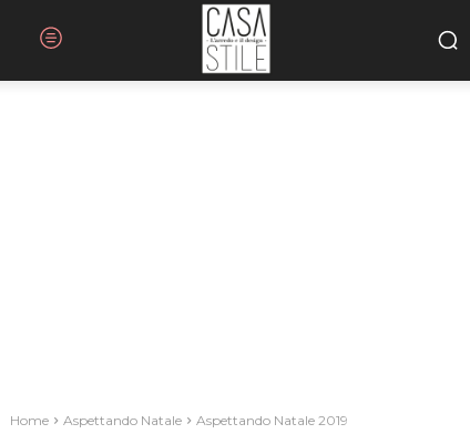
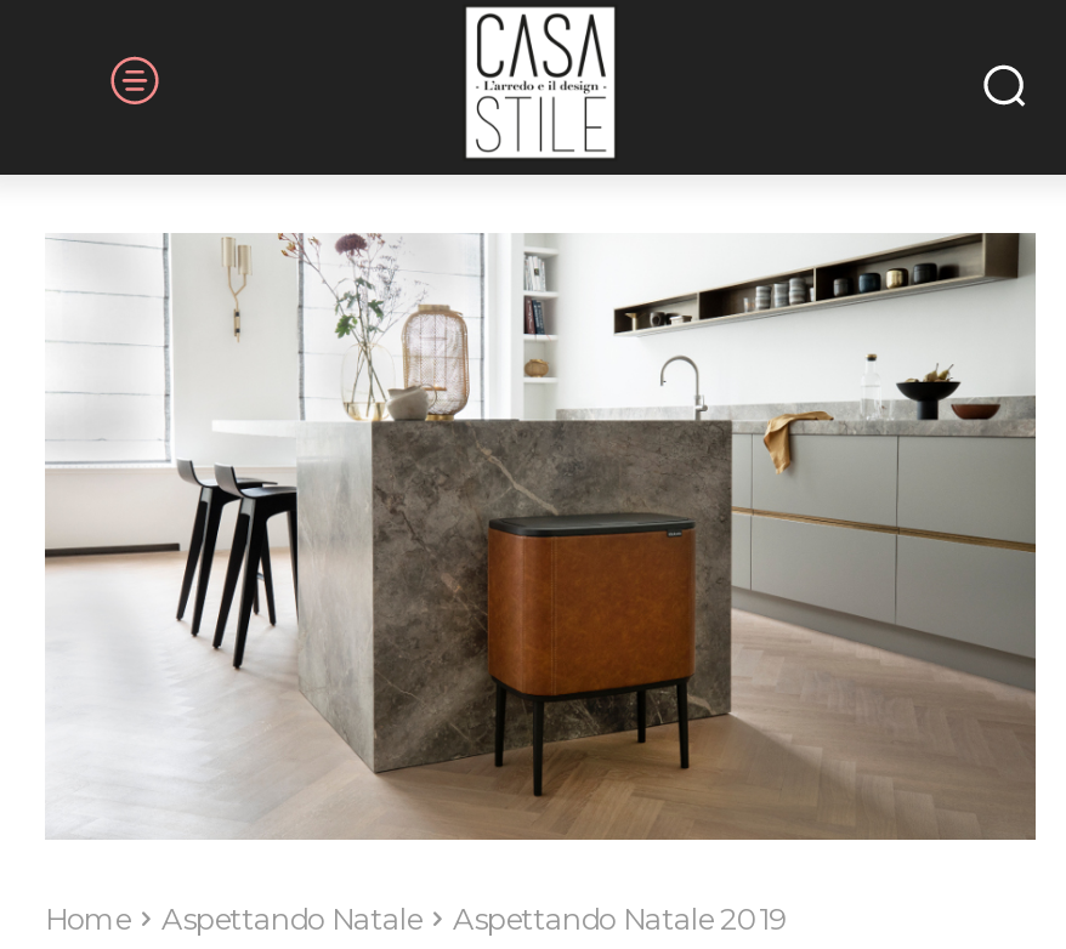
none -> [42,231,1038,842] [image]

